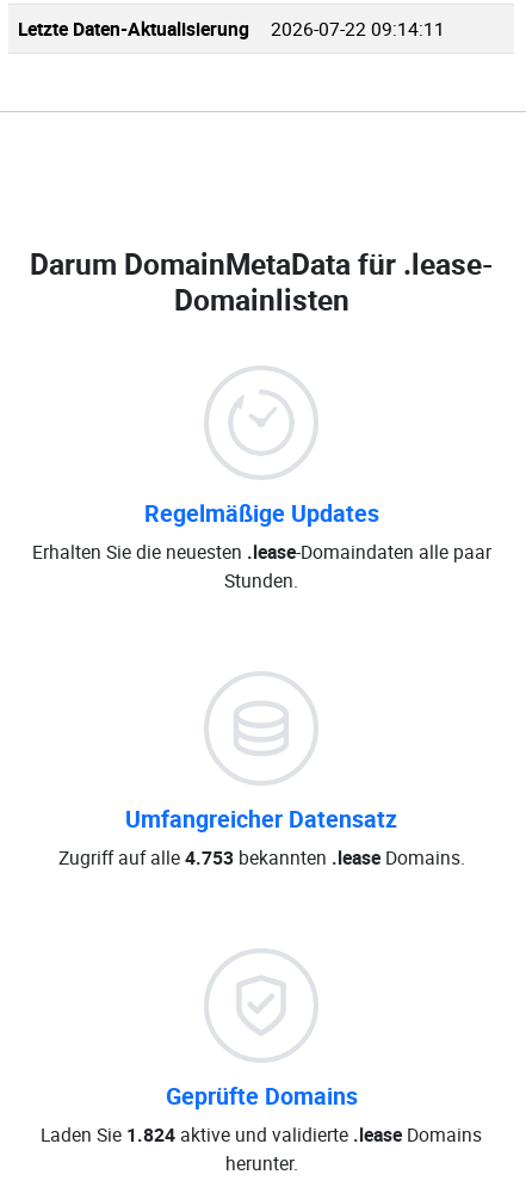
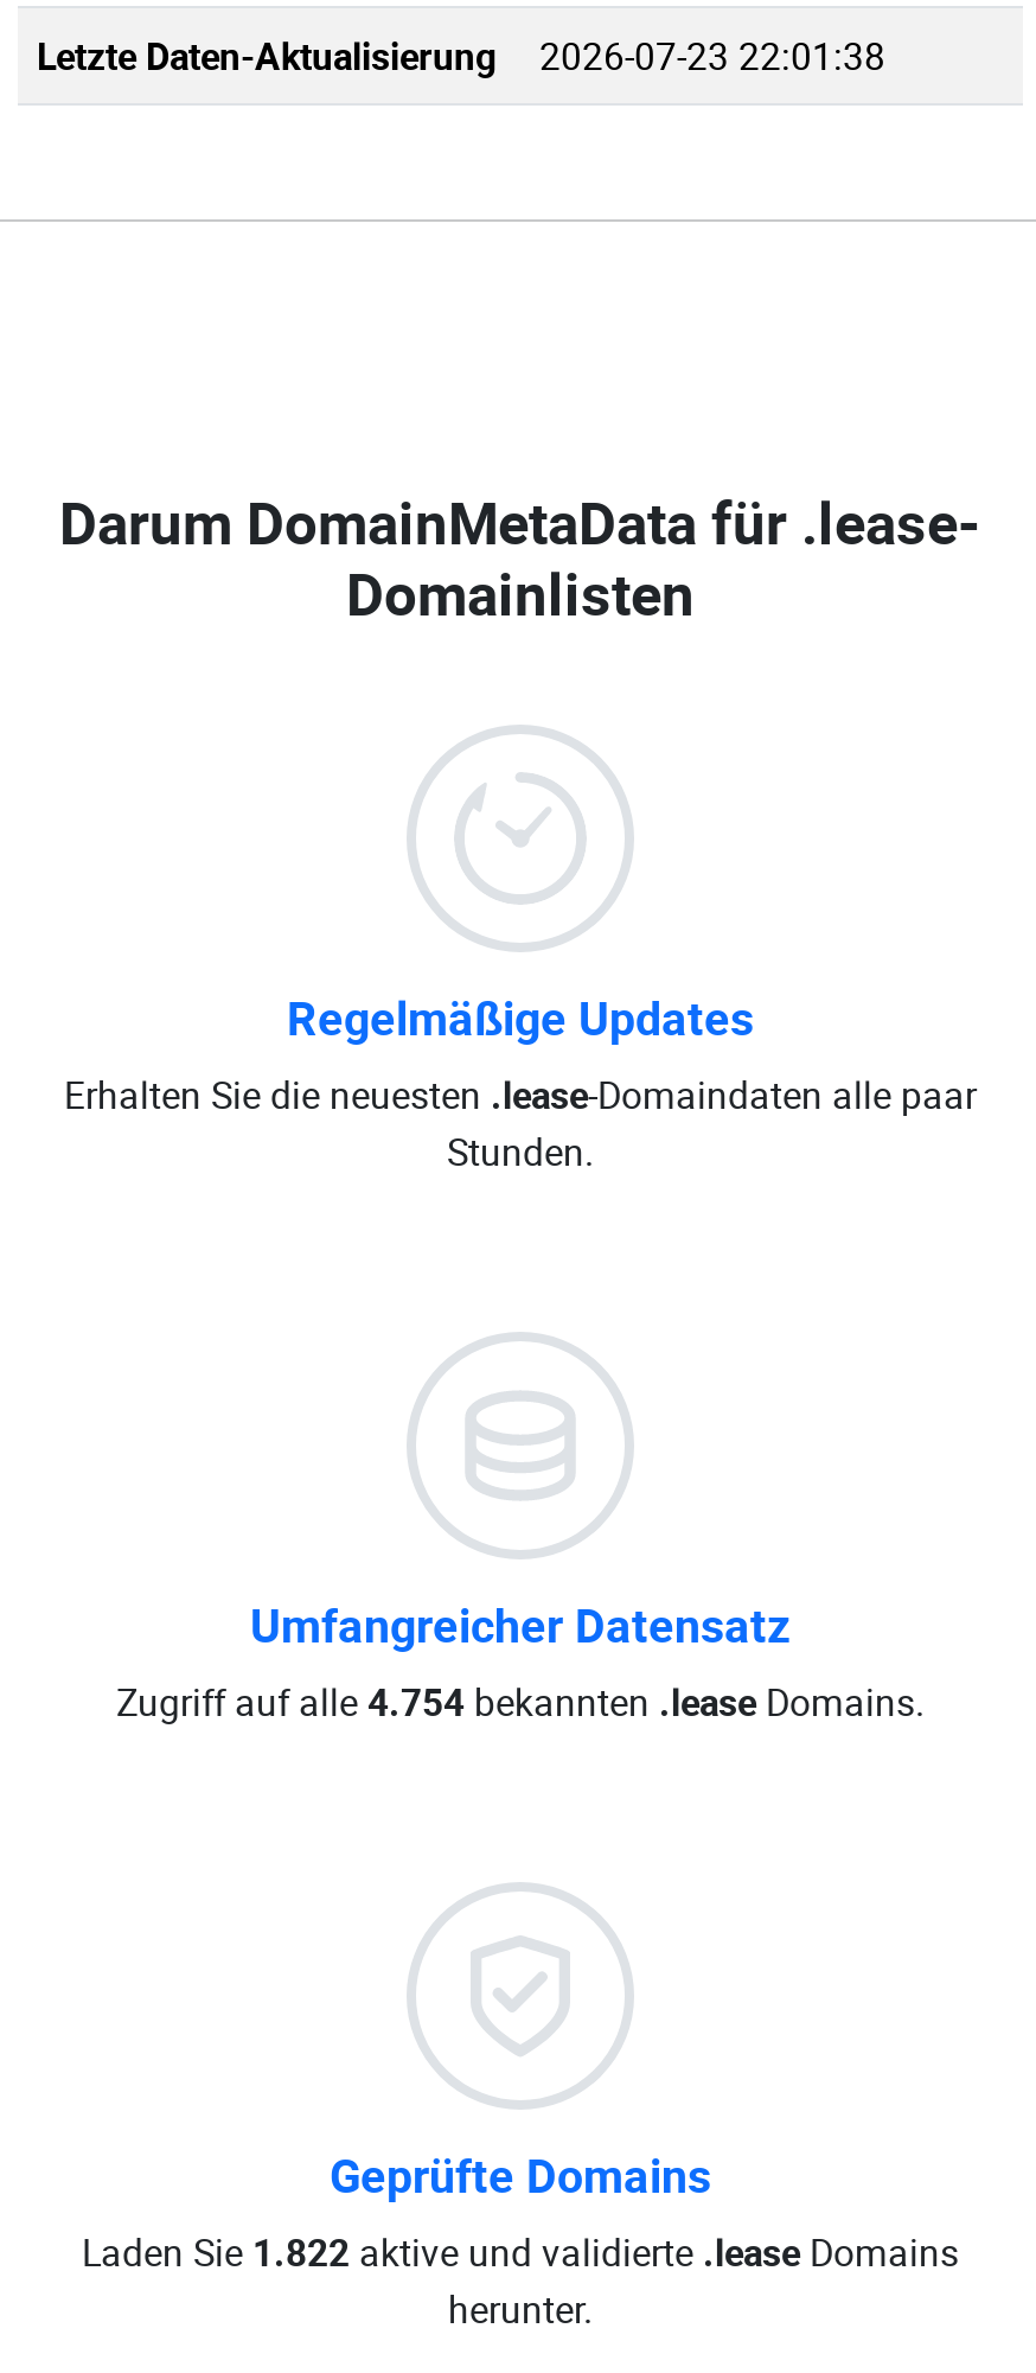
[18,16,445,42] Letzte Daten-Aktualisierung 2026-07-22 09:14:11 -> [37,30,885,82] Letzte Daten-Aktualisierung 2026-07-23 22:01:38
[58,844,465,871] Zugriff auf alle 4.753 bekannten.lease Domains. -> [116,1676,925,1728] Zugriff auf alle 4.754 bekannten.lease Domains.
[41,1121,482,1148] Laden Sie 1.824 aktive und validierte.lease Domains -> [82,2226,959,2278] Laden Sie 1.822 aktive und validierte.lease Domains

